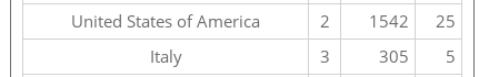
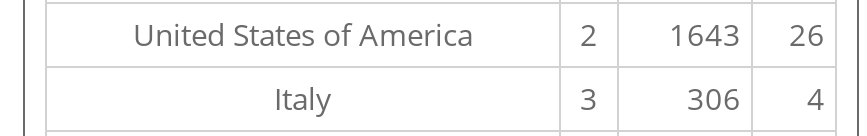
[369,10,409,32] 1542 -> [669,14,741,54] 1643
[436,10,456,32] 25 -> [789,14,825,54] 26
[379,45,409,67] 305 -> [687,78,741,118] 306
[446,45,456,67] 5 -> [807,78,825,118] 4

